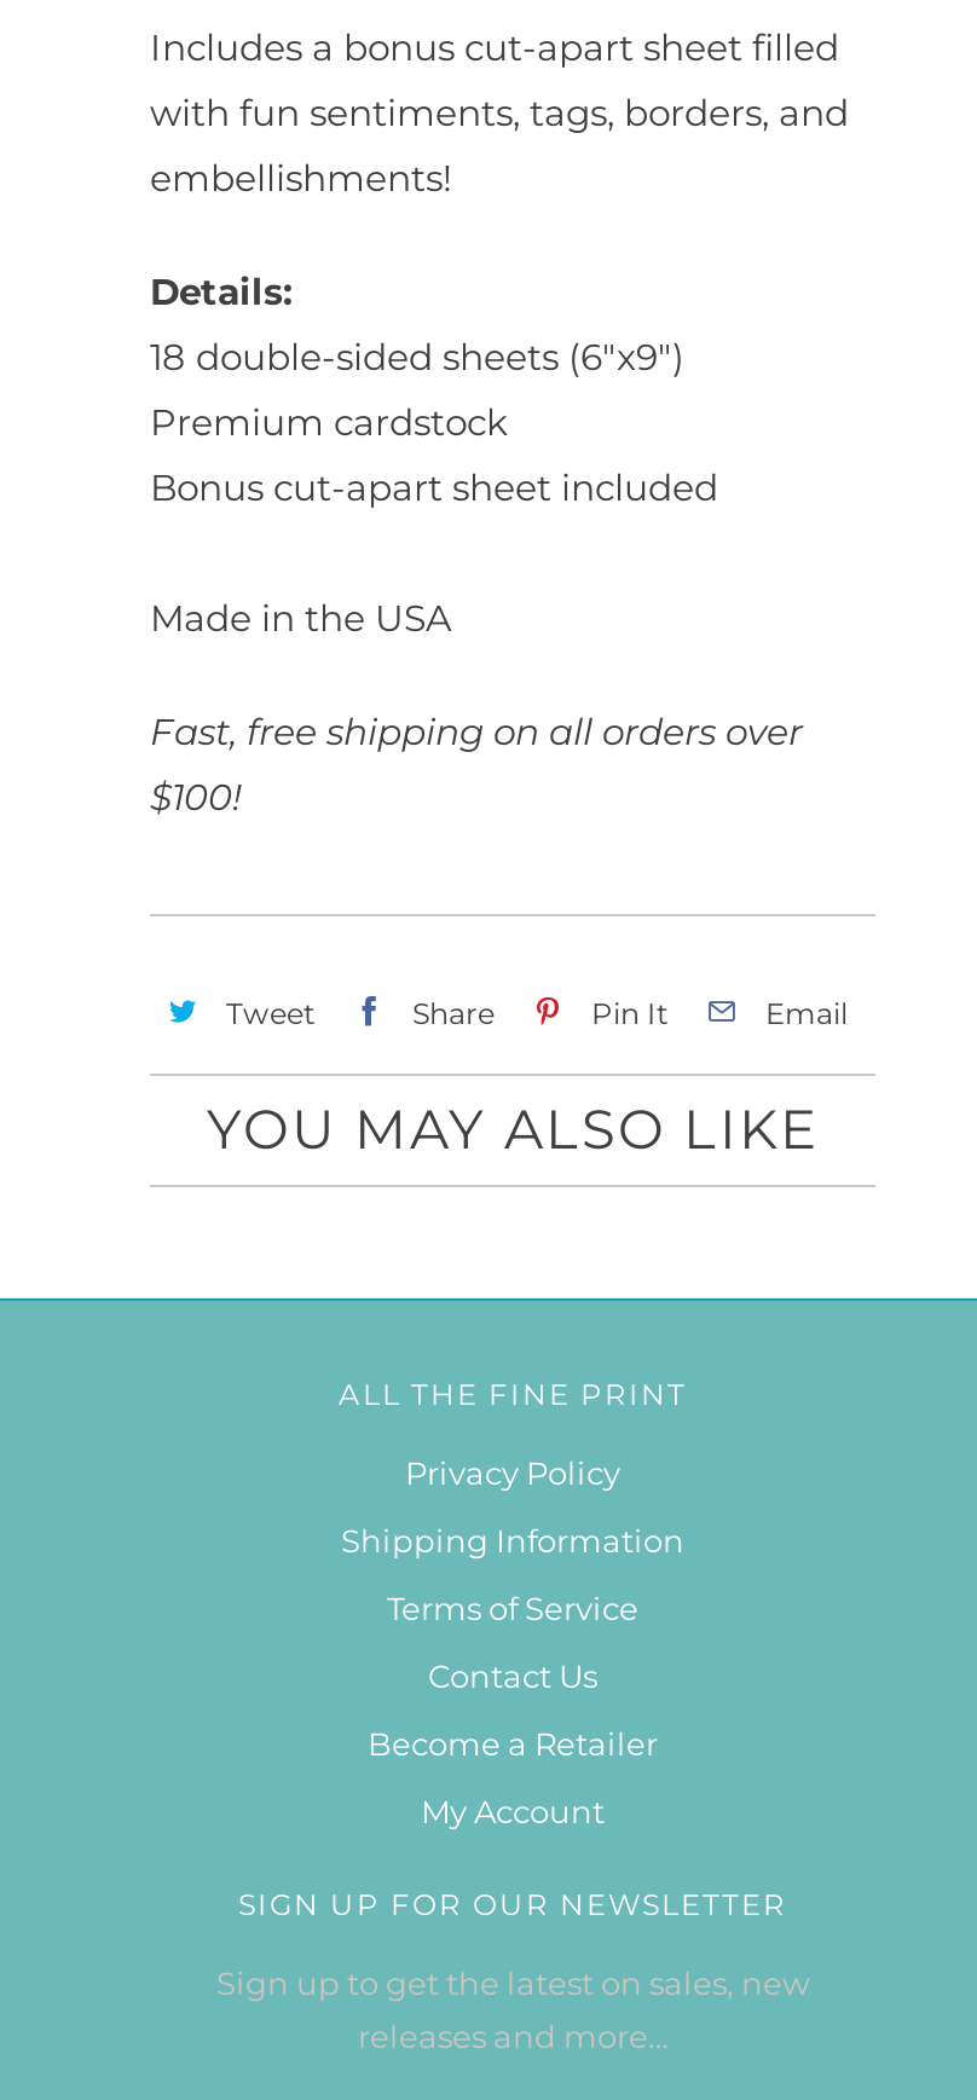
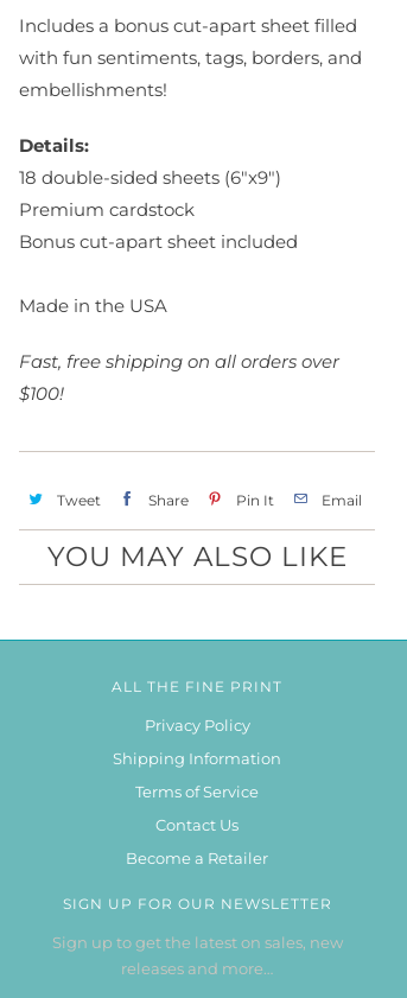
[421,1791,605,1830] My Account -> none

